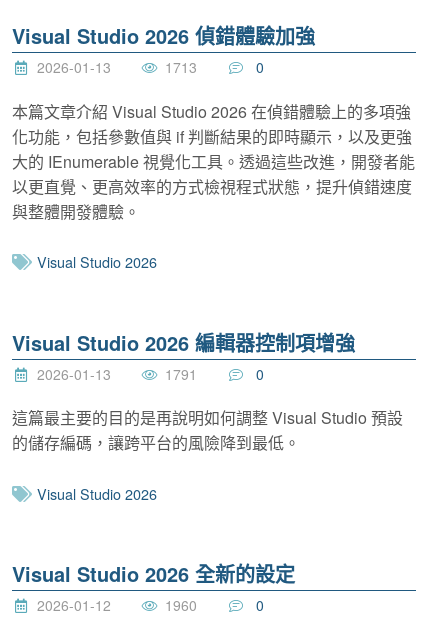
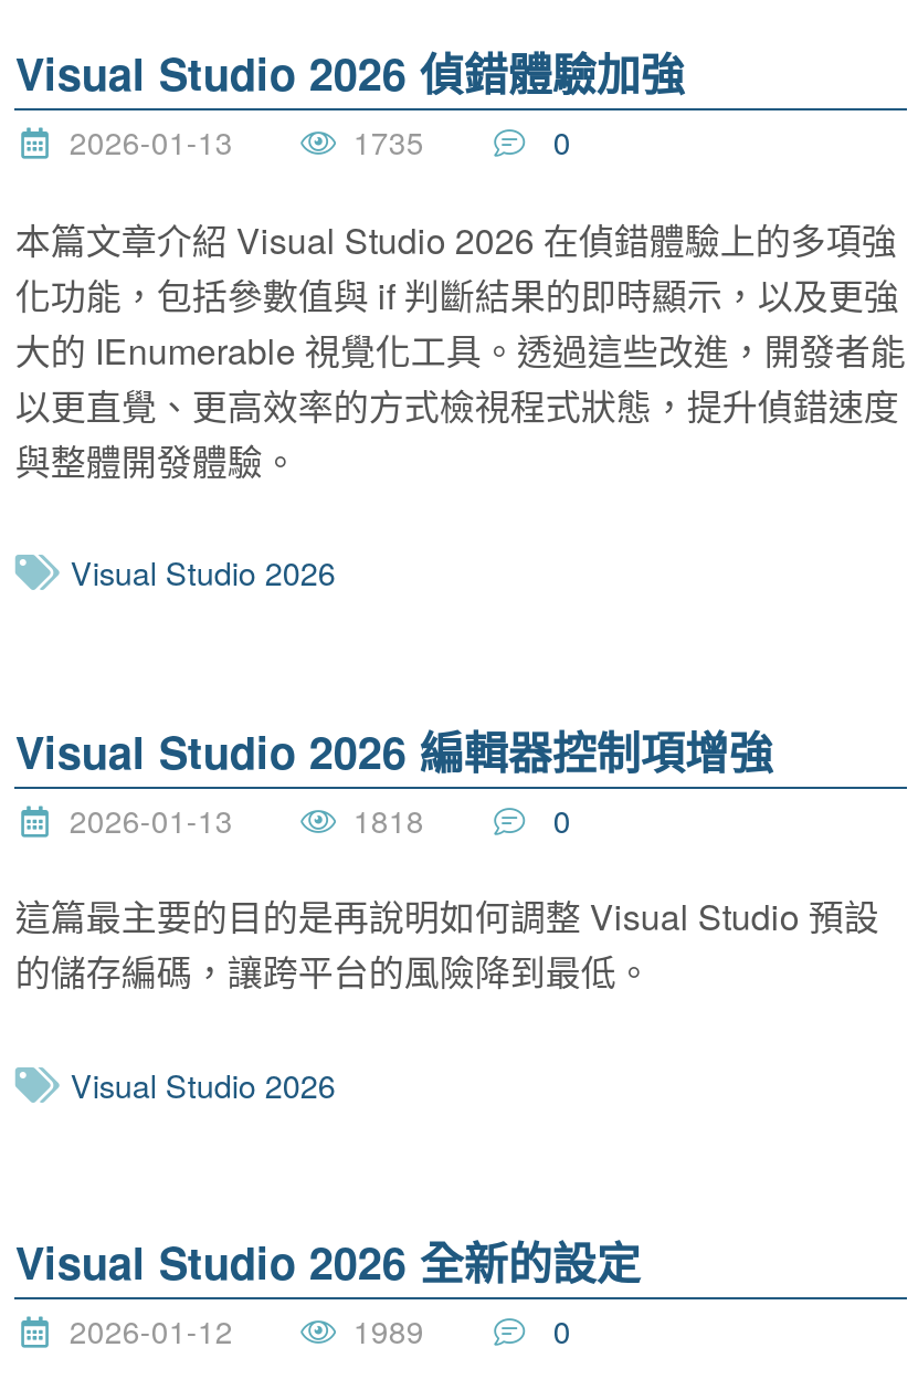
[165,57,197,77] 1713 -> [353,120,424,164] 1735
[165,364,197,384] 1791 -> [353,797,424,842] 1818
[165,595,197,615] 1960 -> [353,1309,424,1353] 1989

